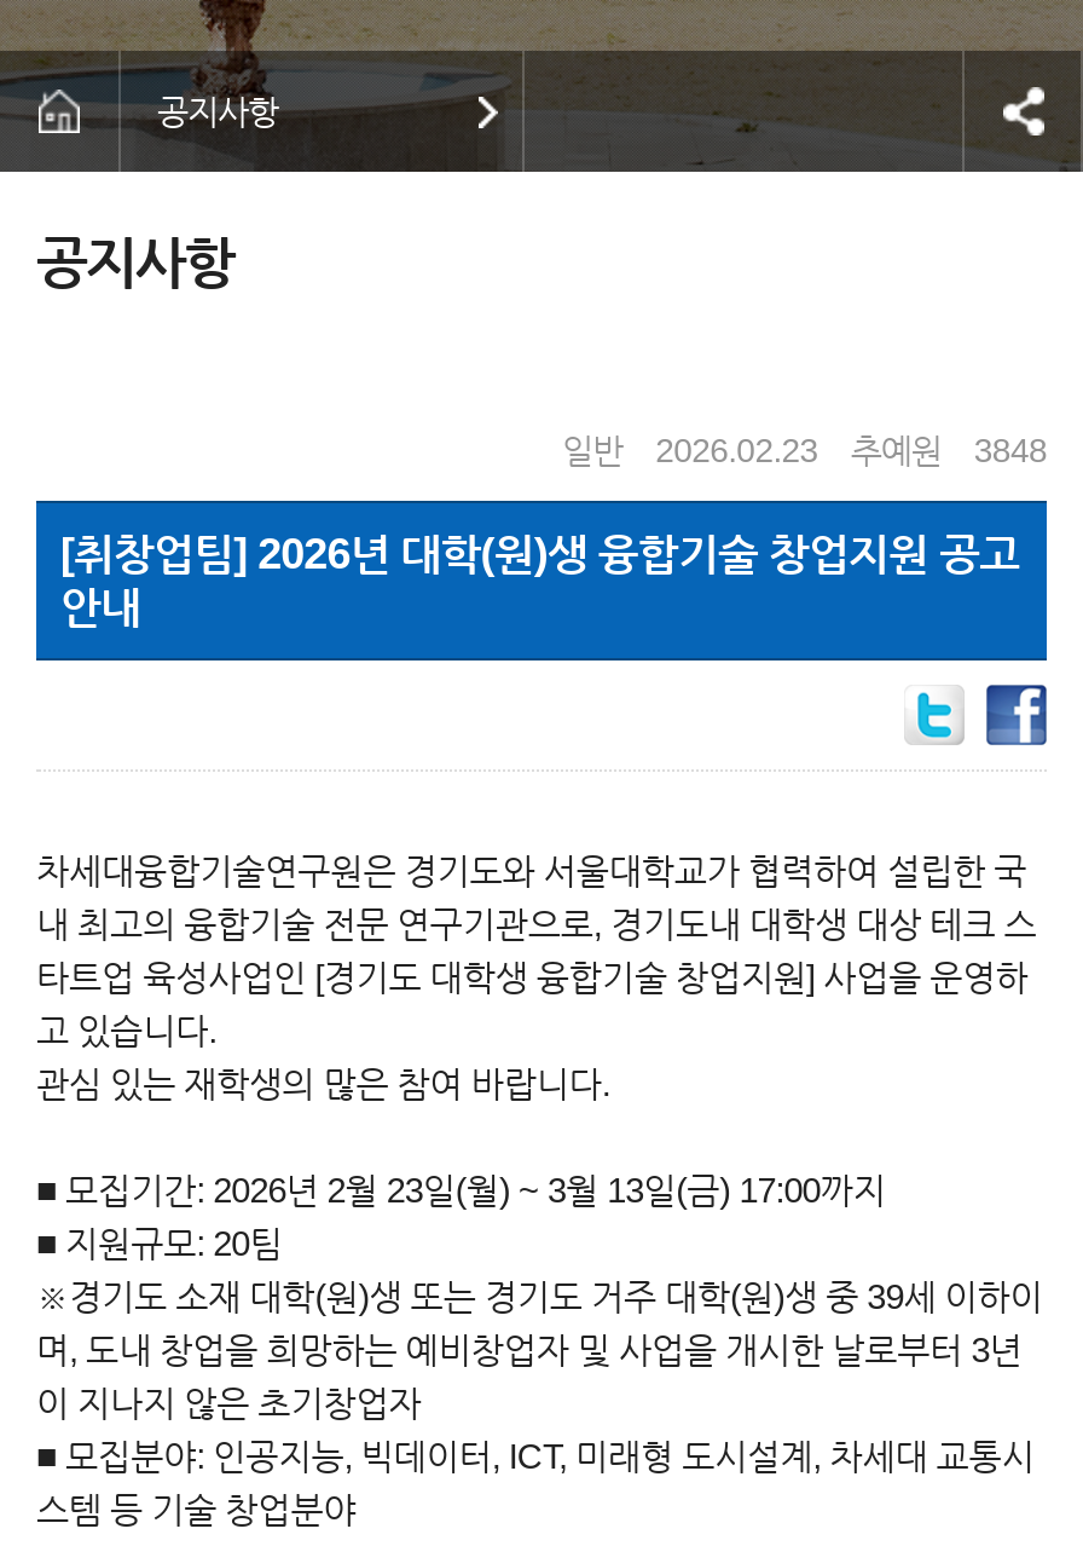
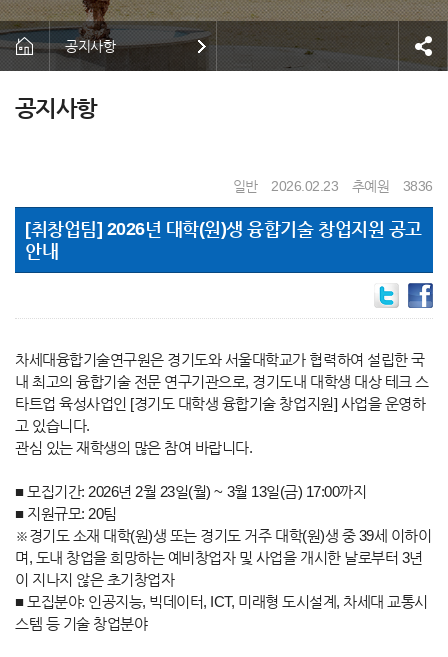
[562,431,1047,469] 일반 2026.02.23 추예원 3848 -> [232,178,433,194] 일반 2026.02.23 추예원 3836

